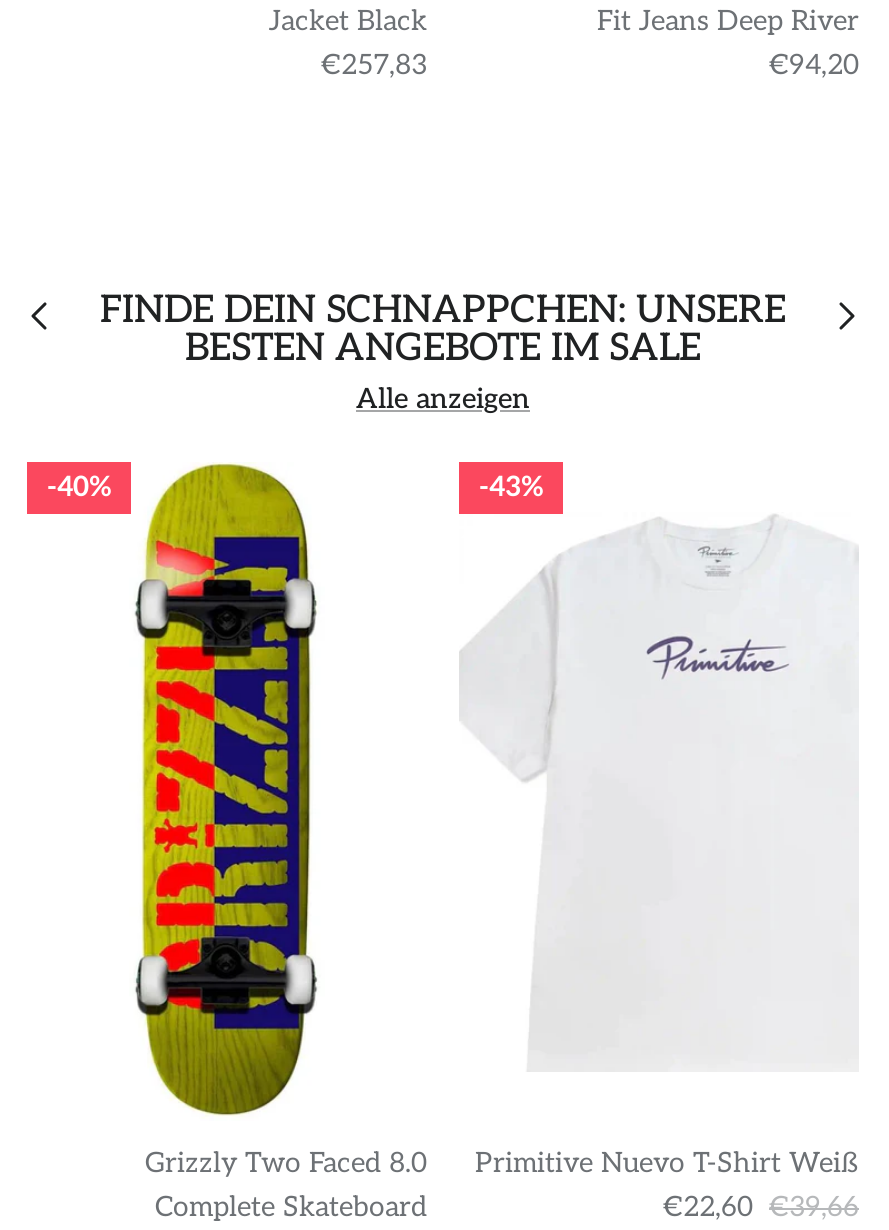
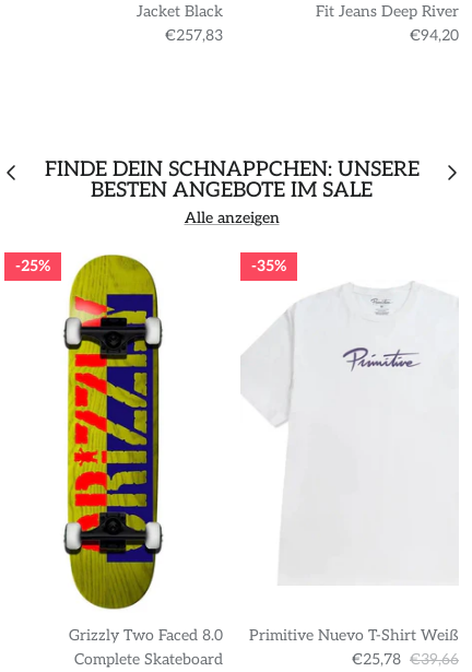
[57,471,111,505] 40% -> [21,257,50,276] 25%
[489,471,543,505] 43% -> [257,257,286,276] 35%
[663,1190,859,1224] €22,60 €39,66 -> [352,650,459,669] €25,78 €39,66

